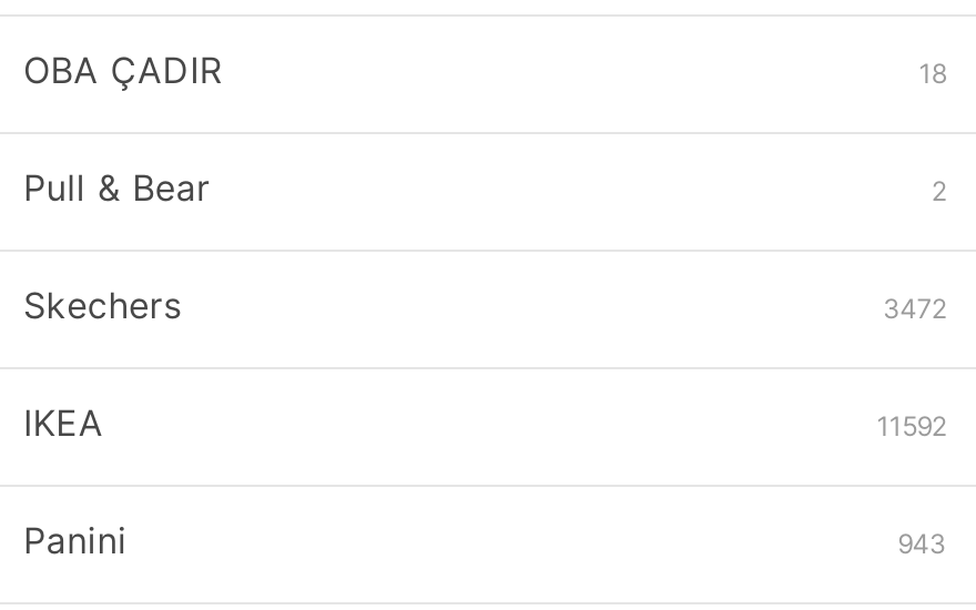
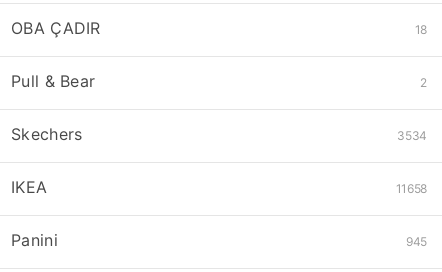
[883,292,946,325] 3472 -> [397,128,427,143] 3534
[877,409,946,443] 11592 -> [396,181,427,196] 11658
[897,527,946,560] 943 -> [406,234,427,249] 945

